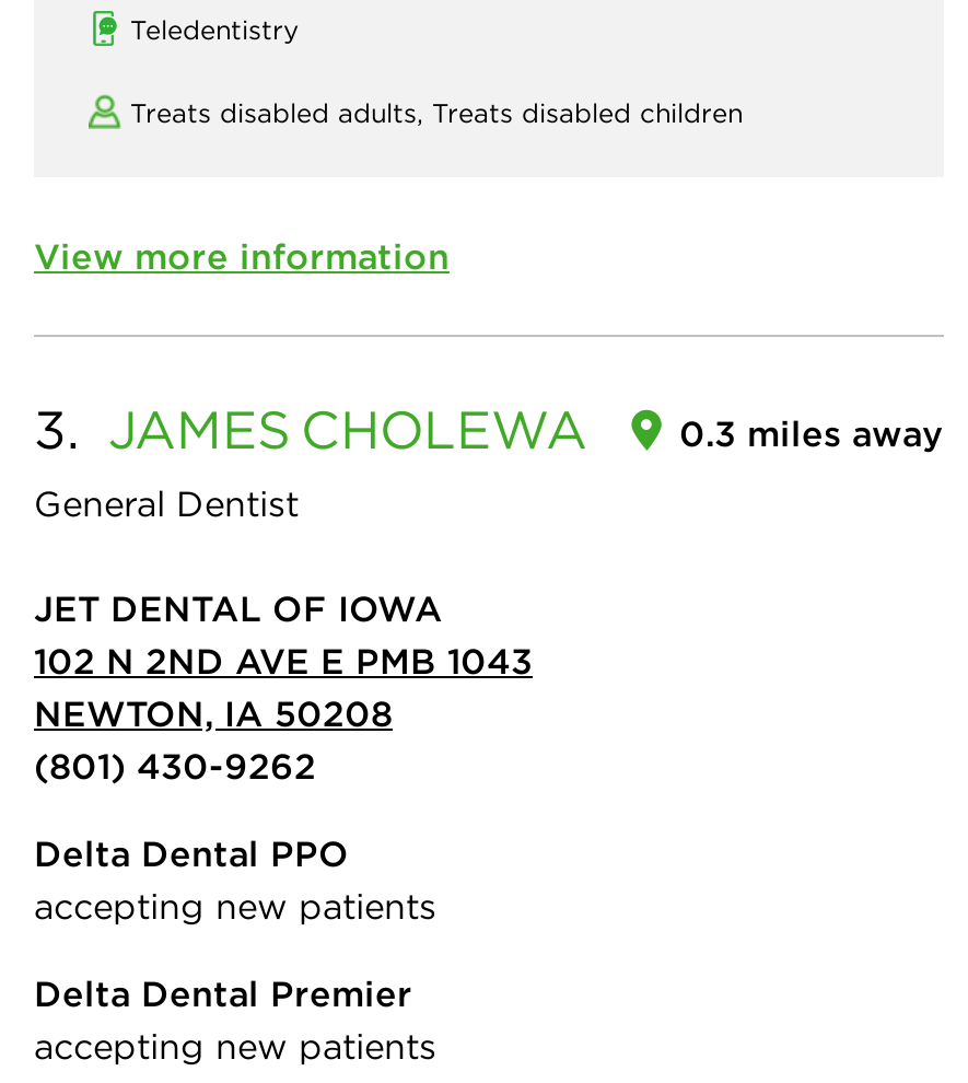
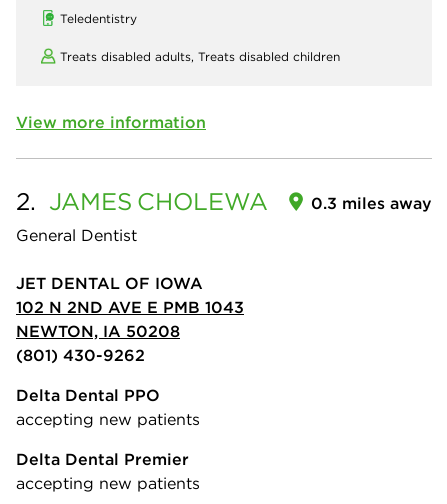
[34,397,587,462] 3. JAMES CHOLEWA -> [16,186,268,216] 2. JAMES CHOLEWA

